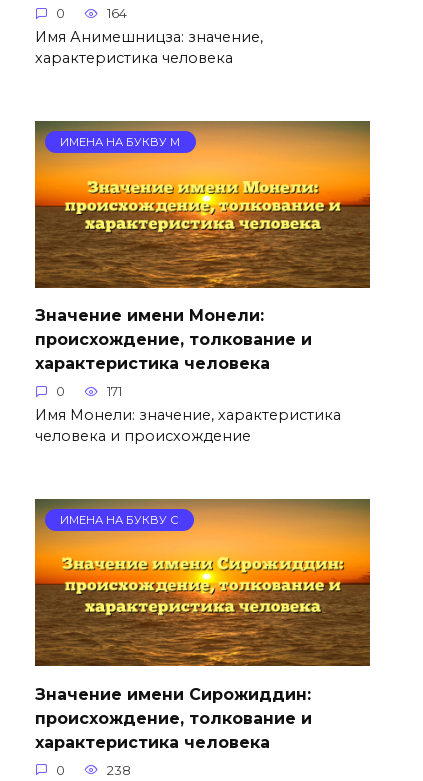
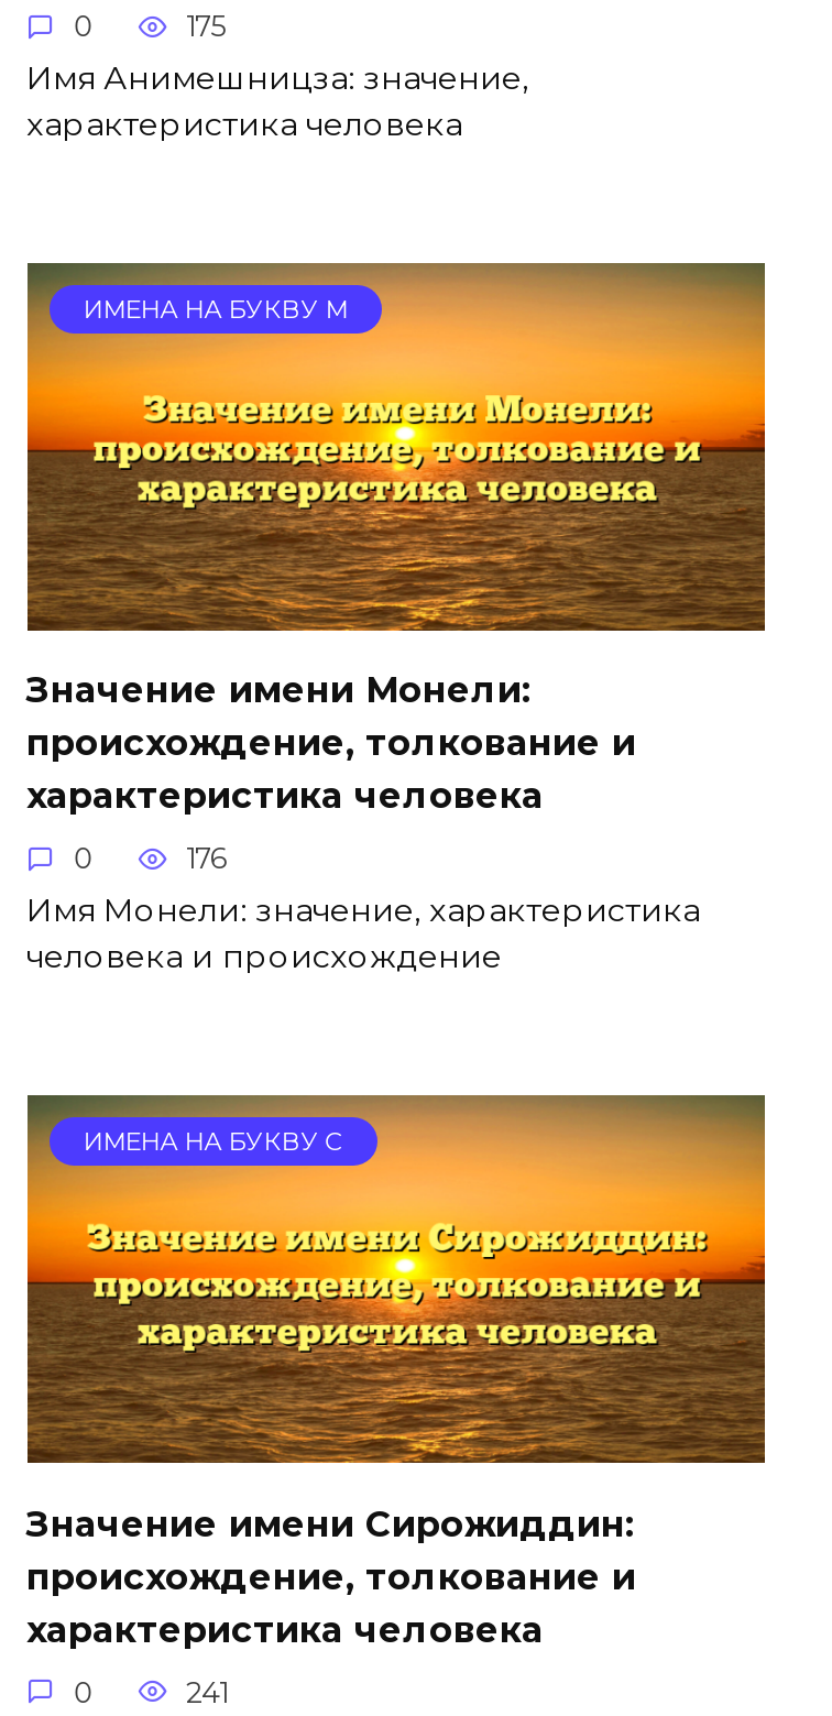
[107,6,127,21] 164 -> [186,10,226,43] 175
[107,384,122,399] 171 -> [186,843,228,876] 176
[107,763,131,778] 238 -> [186,1676,228,1709] 241

